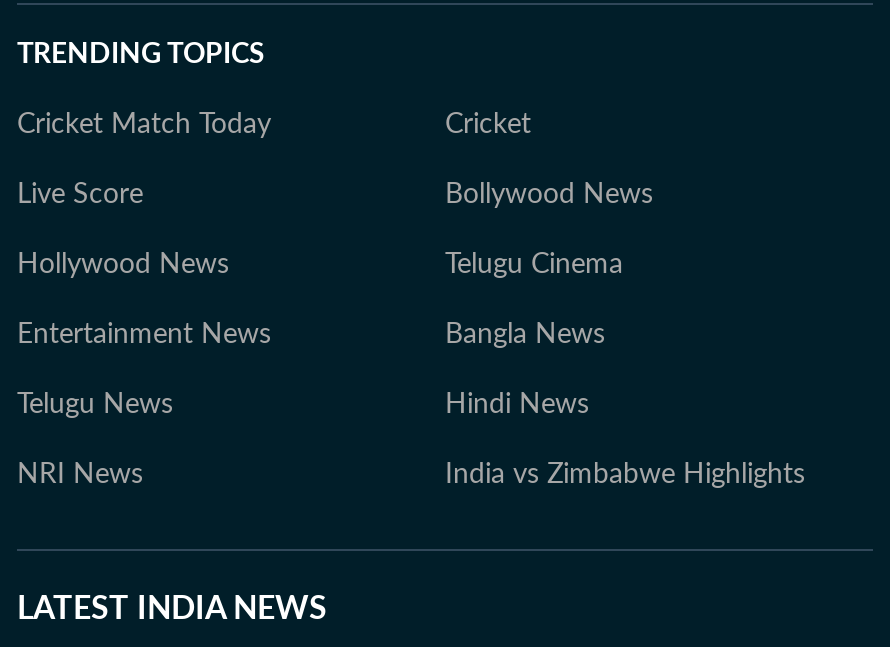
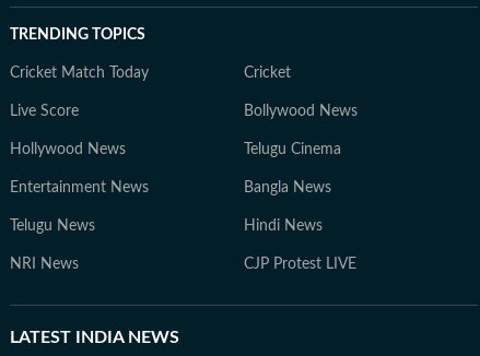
[445,461,805,489] India vs Zimbabwe Highlights -> [244,257,356,272] CJP Protest LIVE

